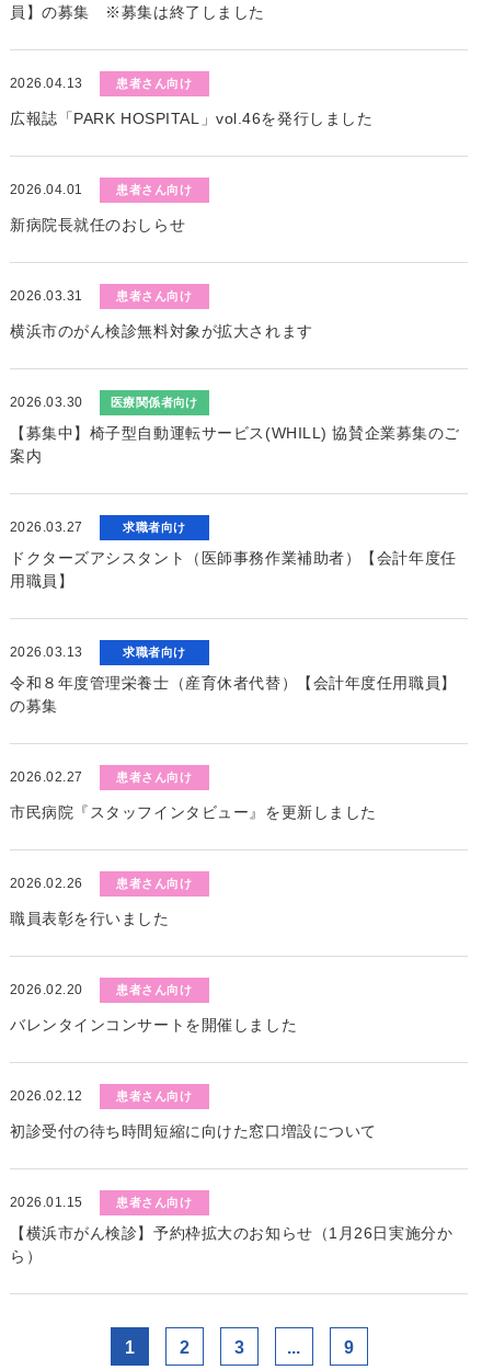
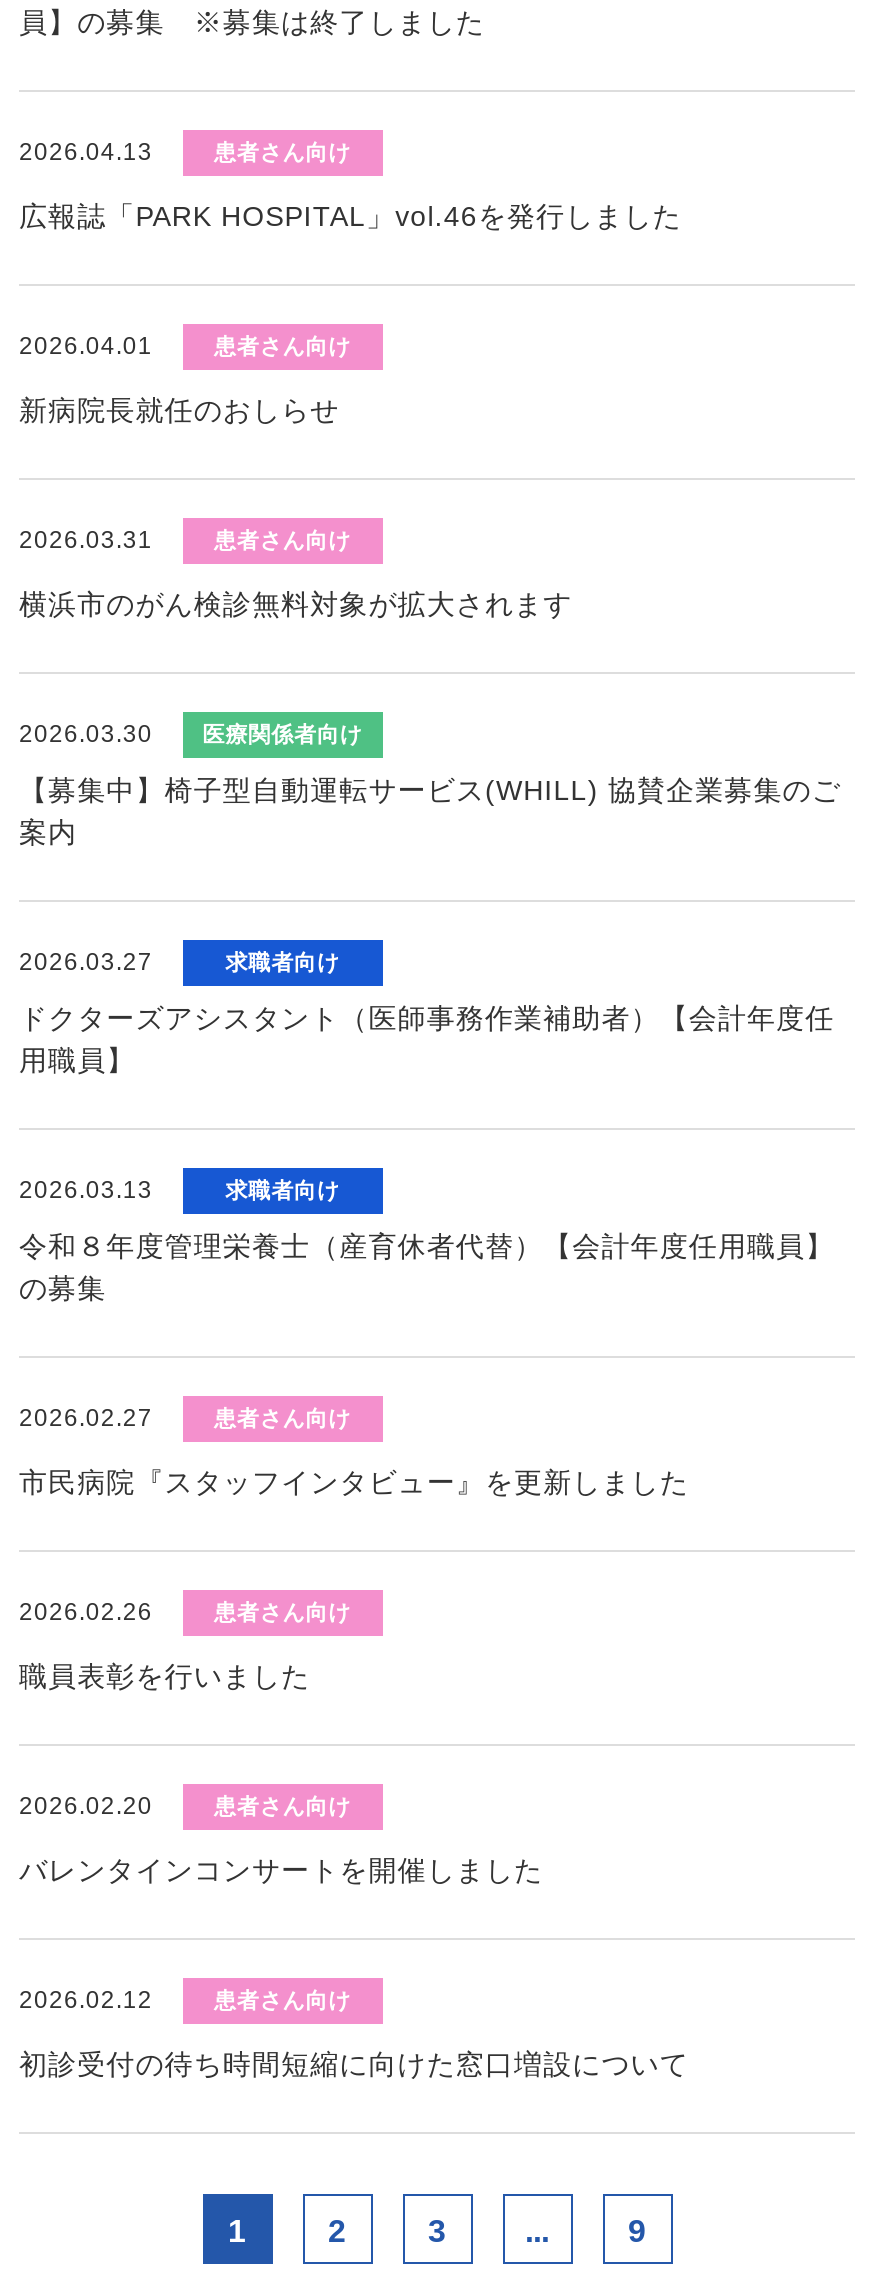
[10,1195,453,1265] 2026.01.15 | 患者さん向け | 【横浜市がん検診】予約枠拡大のお知らせ（1月26日実施分か | ら） -> none

